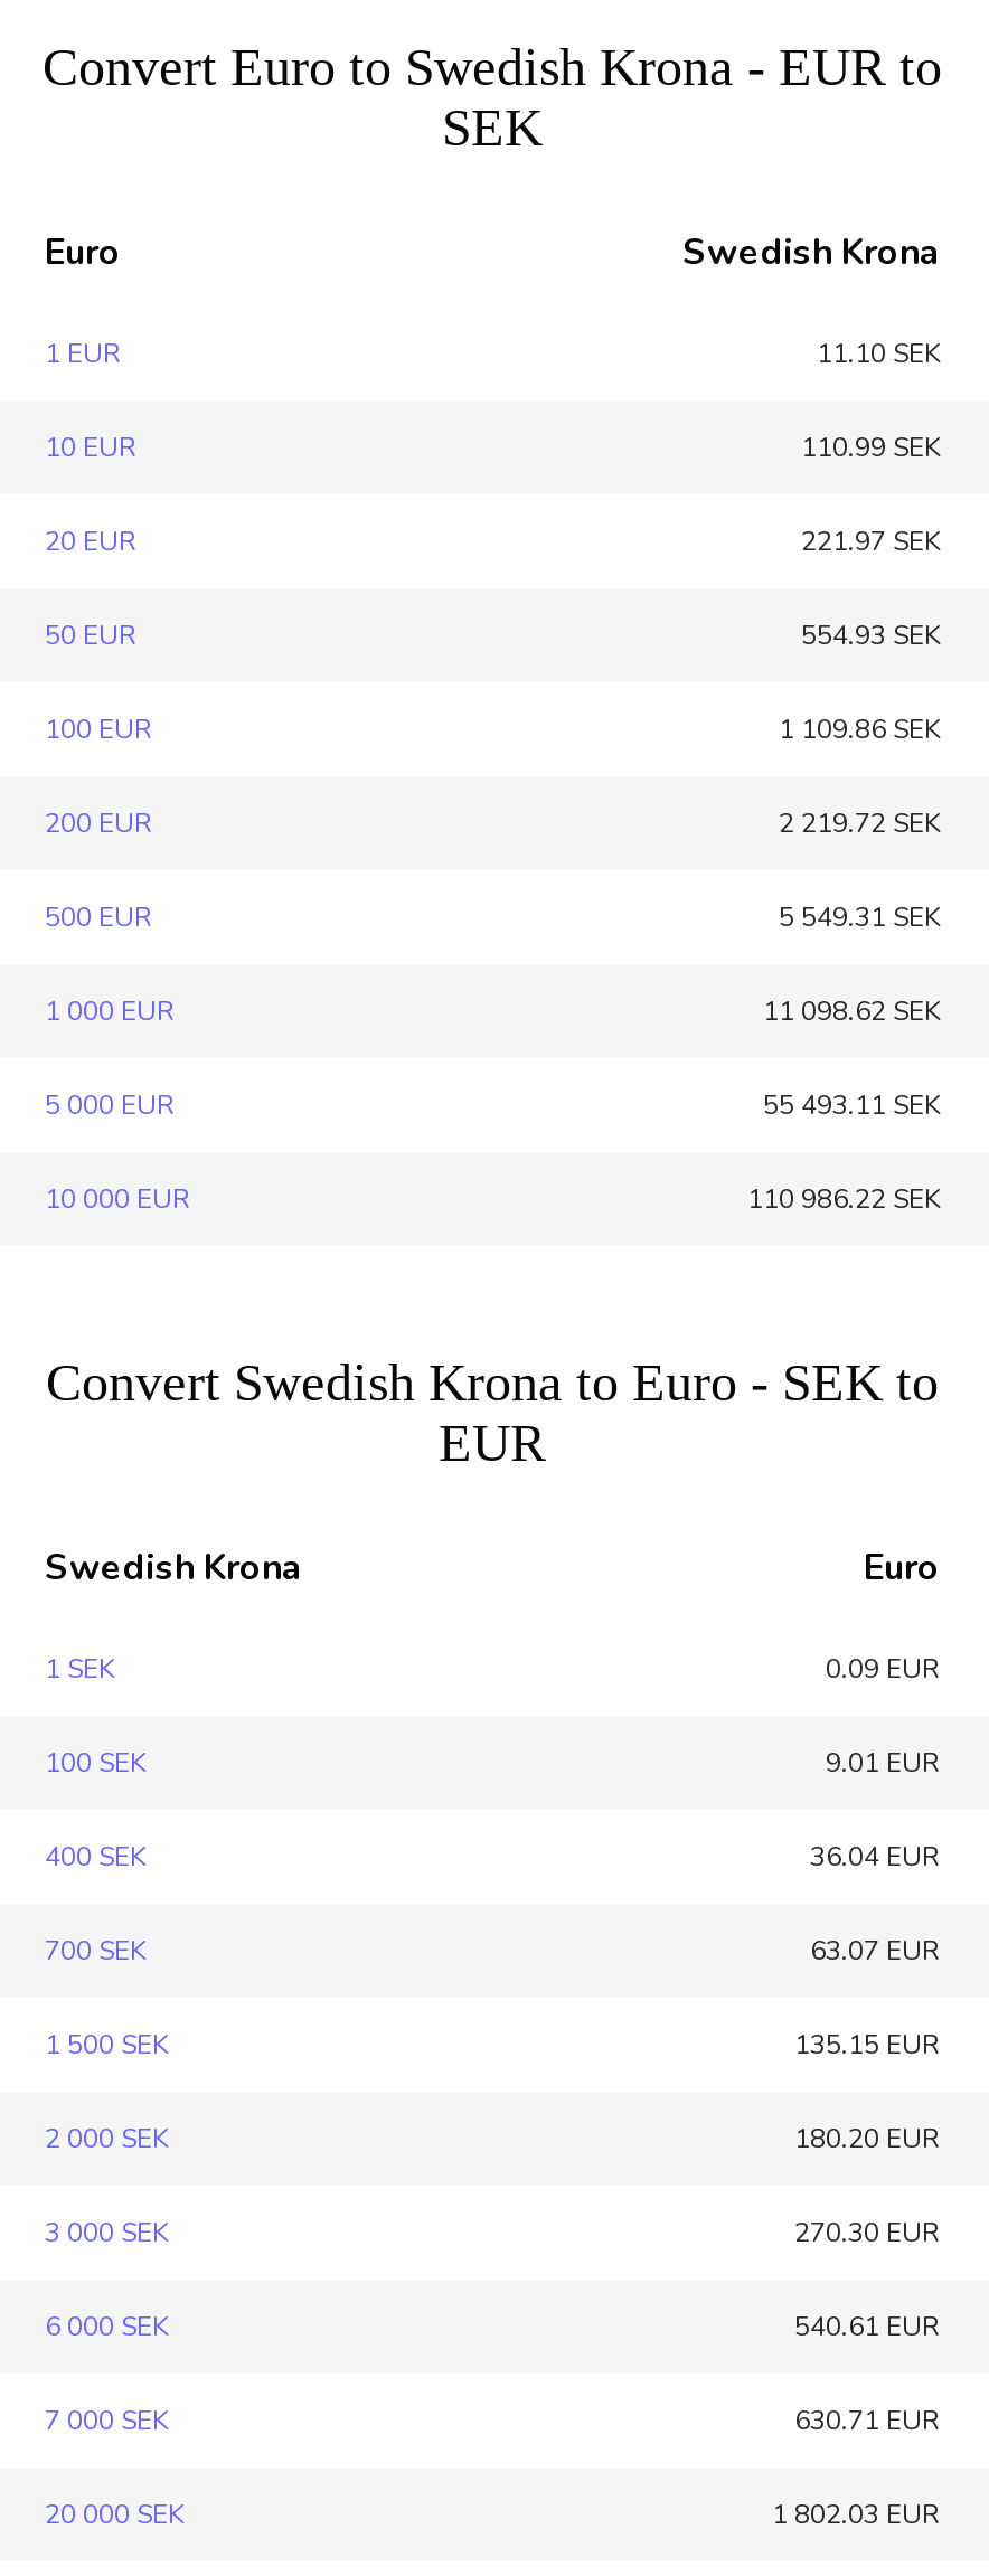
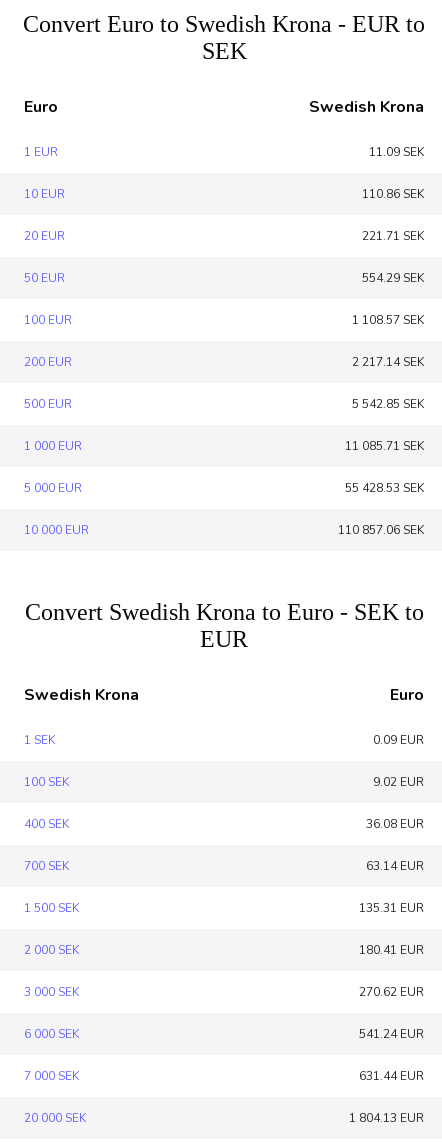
[817,336,940,371] 11.10 SEK -> [369,144,424,160] 11.09 SEK
[801,430,940,465] 110.99 SEK -> [362,186,424,202] 110.86 SEK
[801,523,940,559] 221.97 SEK -> [362,228,424,244] 221.71 SEK
[801,617,940,653] 554.93 SEK -> [362,270,424,286] 554.29 SEK
[779,711,940,747] 1 109.86 SEK -> [352,312,424,328] 1 108.57 SEK
[779,805,940,841] 2 219.72 SEK -> [352,354,424,370] 2 217.14 SEK
[779,899,940,935] 5 549.31 SEK -> [352,396,424,412] 5 542.85 SEK
[763,993,940,1029] 11 098.62 SEK -> [345,438,424,454] 11 085.71 SEK
[763,1087,940,1123] 55 493.11 SEK -> [345,480,424,496] 55 428.53 SEK
[747,1181,940,1217] 110 986.22 SEK -> [338,522,424,538] 110 857.06 SEK
[826,1745,940,1781] 9.01 EUR -> [373,774,424,790] 9.02 EUR
[810,1839,940,1875] 36.04 EUR -> [366,816,424,832] 36.08 EUR
[810,1933,940,1969] 63.07 EUR -> [366,858,424,874] 63.14 EUR
[794,2027,940,2063] 135.15 EUR -> [359,900,424,916] 135.31 EUR
[794,2121,940,2157] 180.20 EUR -> [359,942,424,958] 180.41 EUR
[794,2215,940,2251] 270.30 EUR -> [359,984,424,1000] 270.62 EUR
[794,2309,940,2344] 540.61 EUR -> [359,1026,424,1042] 541.24 EUR
[794,2403,940,2438] 630.71 EUR -> [359,1068,424,1084] 631.44 EUR
[772,2497,940,2532] 1 802.03 EUR -> [349,1110,424,1126] 1 804.13 EUR

